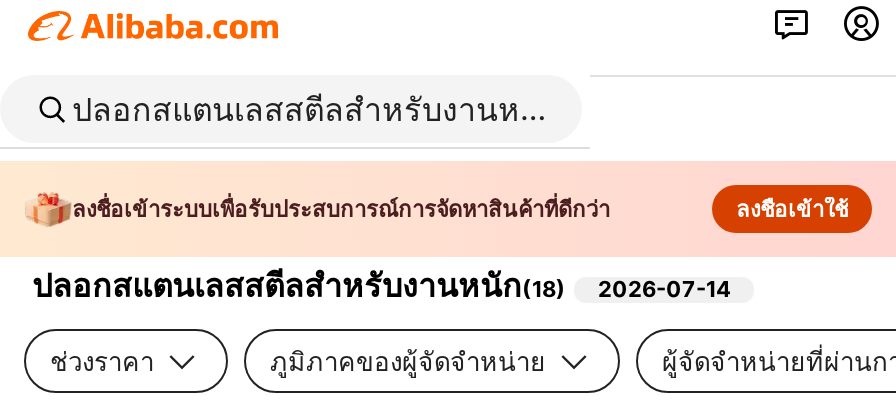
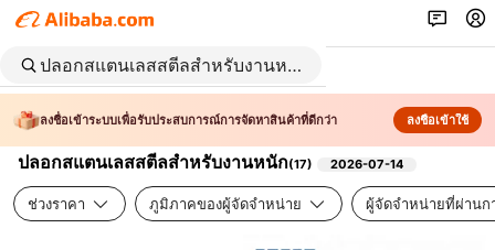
[32,265,566,305] ปลอกสแตนเลสสตีลสำหรับงานหนัก(18) -> [18,151,313,173] ปลอกสแตนเลสสตีลสำหรับงานหนัก(17)

